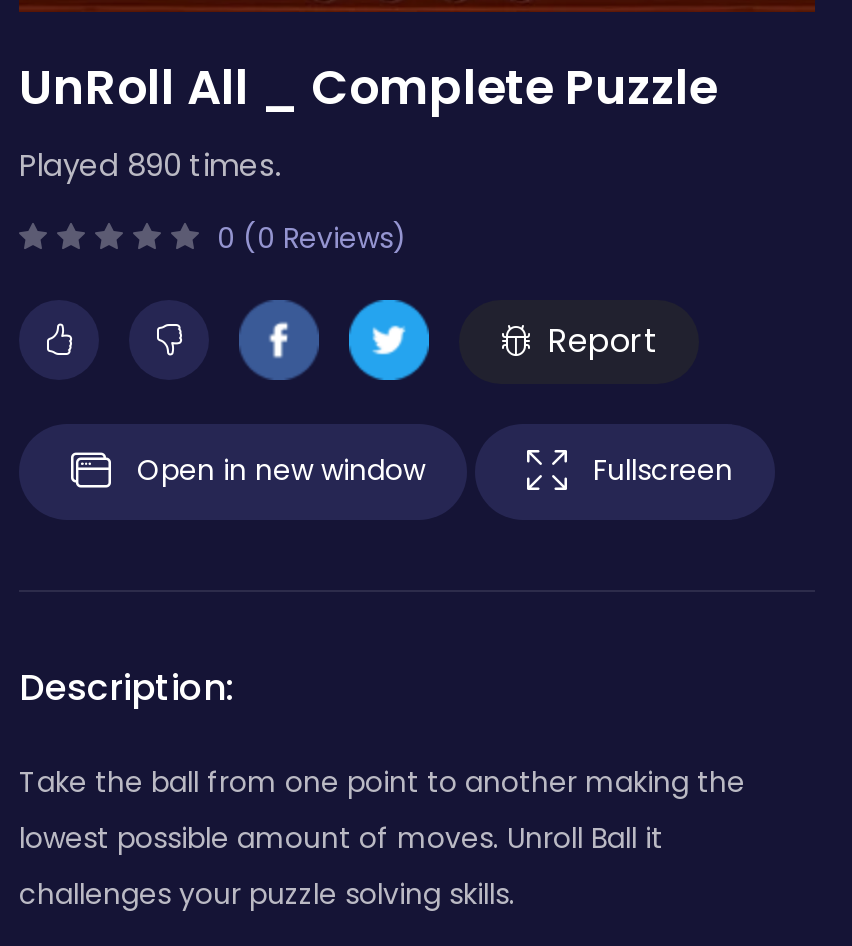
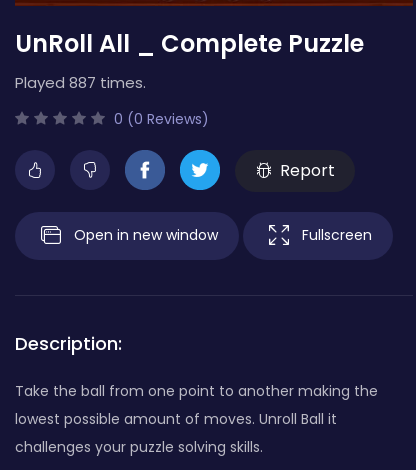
[19,143,281,185] Played 890 times. -> [15,71,146,92] Played 887 times.

